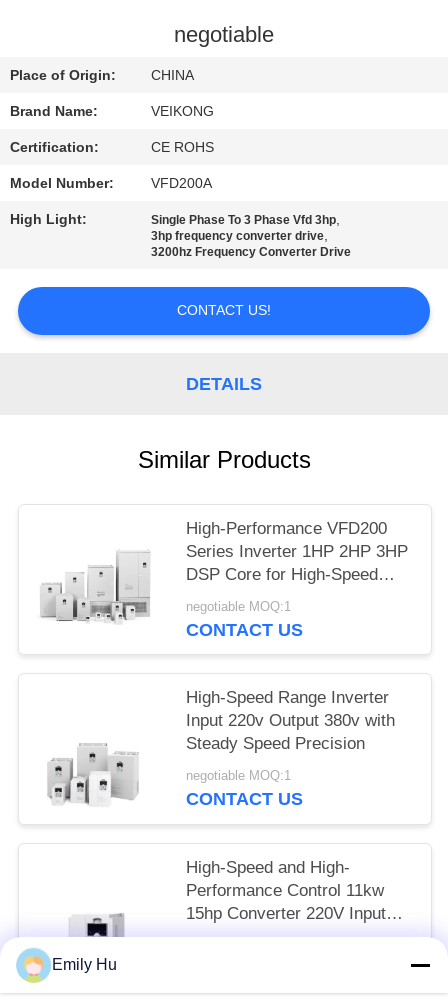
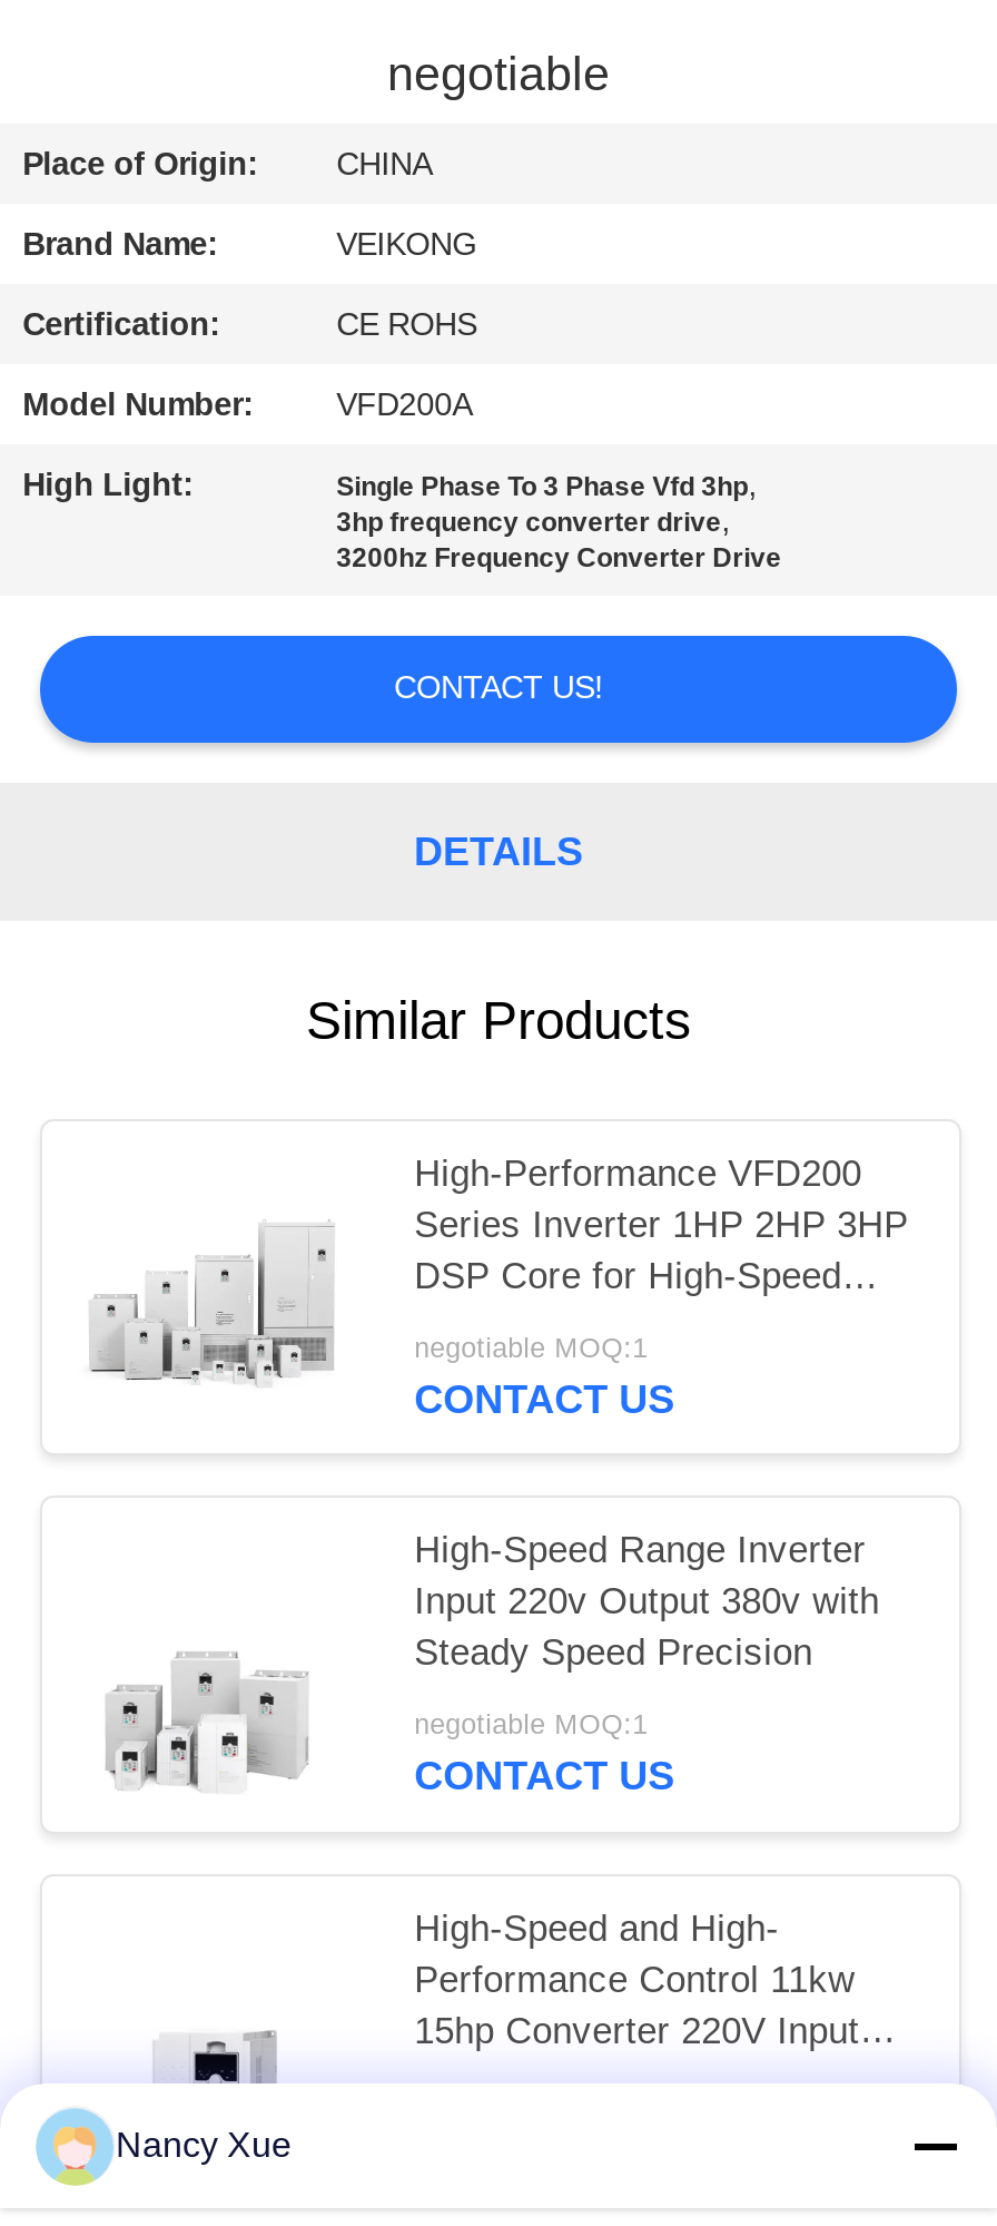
[52,956,117,973] Emily Hu -> [116,2126,292,2164] Nancy Xue

